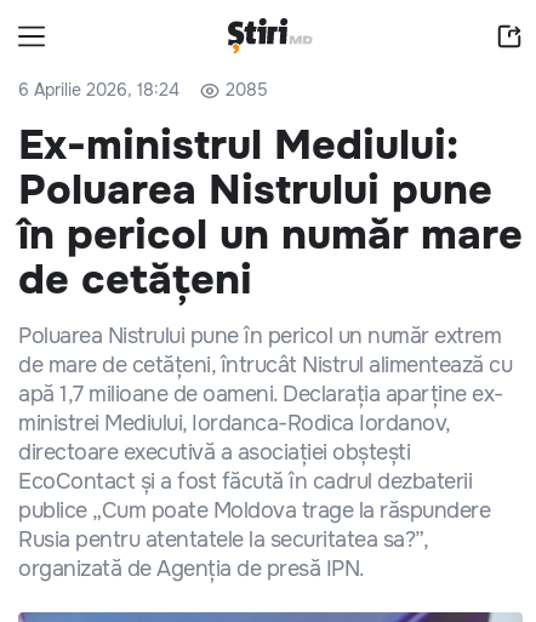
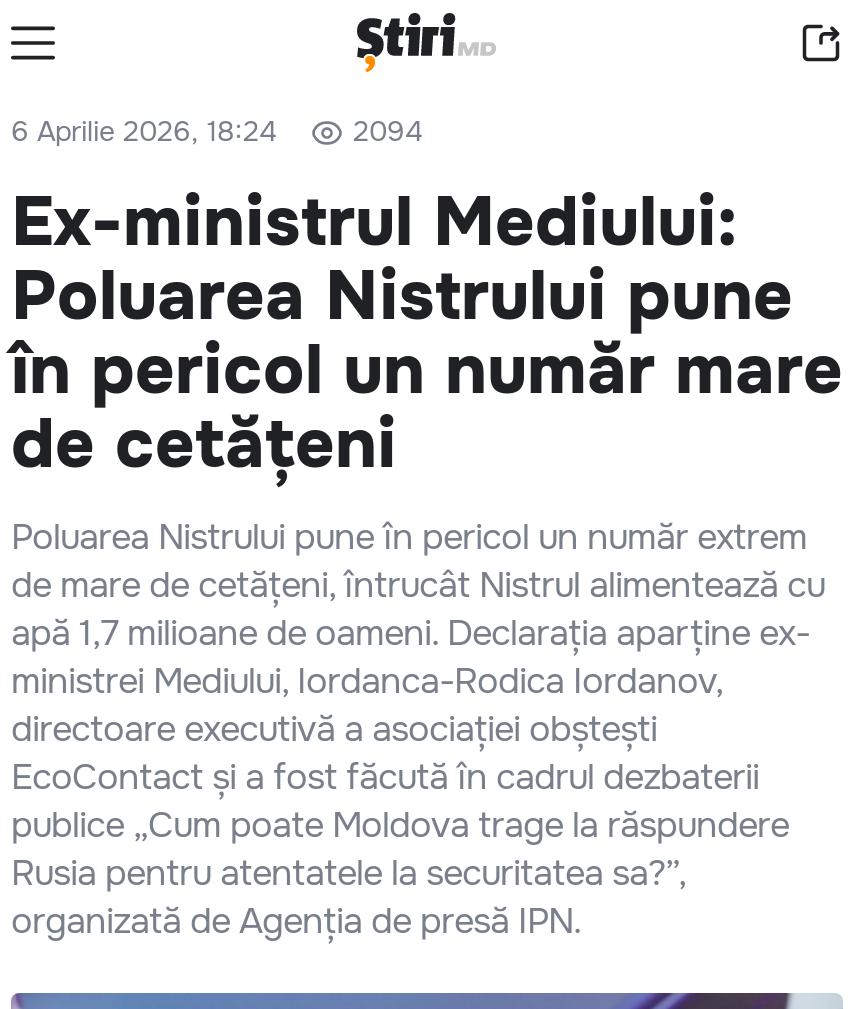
[226,79,268,101] 2085 -> [353,113,423,149] 2094

